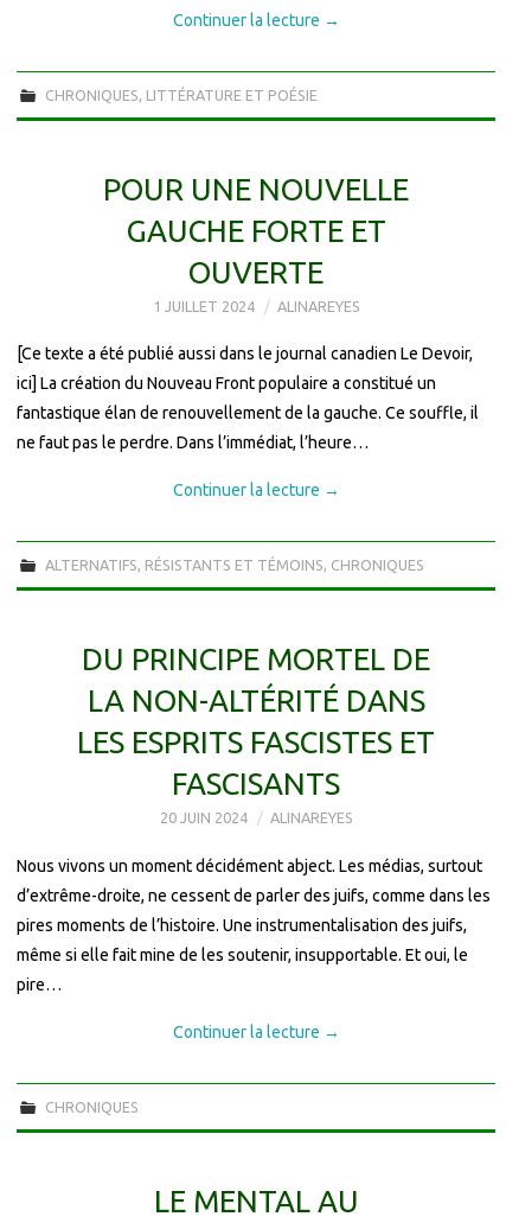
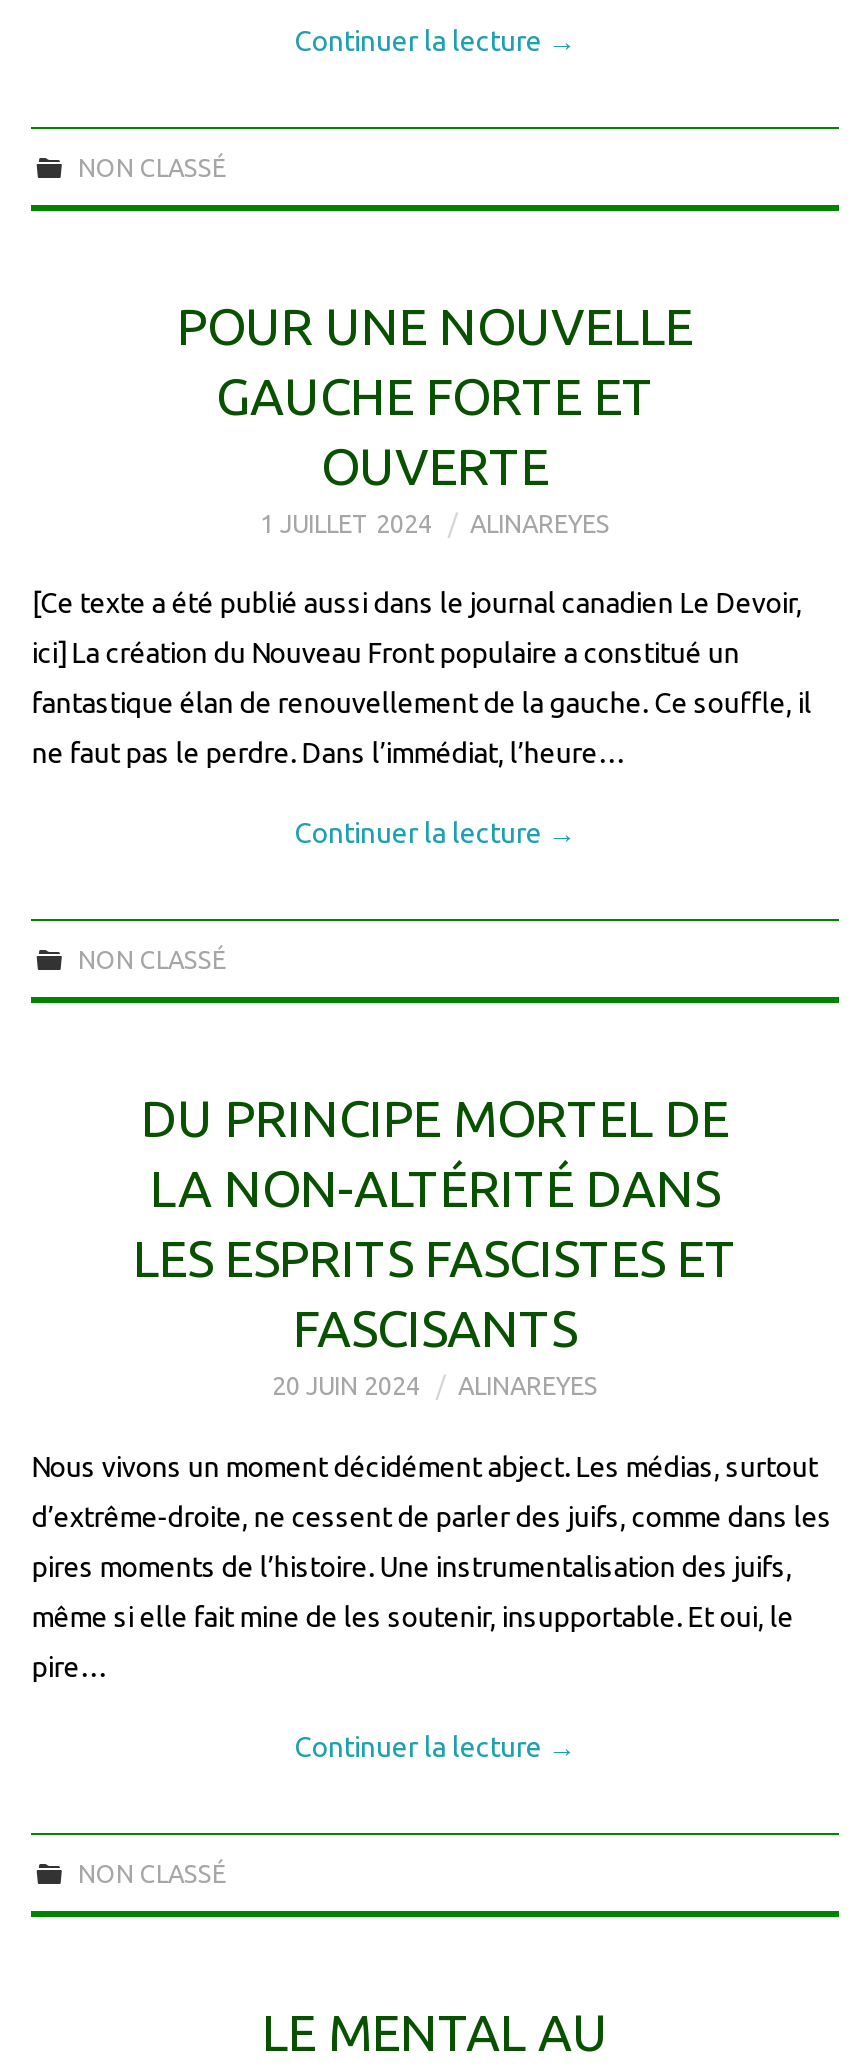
[44,86,317,103] CHRONIQUES, LITTÉRATURE ET POÉSIE -> [72,153,226,181] NON CLASSÉ
[44,557,424,573] ALTERNATIFS, RÉSISTANTS ET TÉMOINS, CHRONIQUES -> [72,946,226,974] NON CLASSÉ
[44,1098,138,1115] CHRONIQUES -> [72,1859,226,1887] NON CLASSÉ

